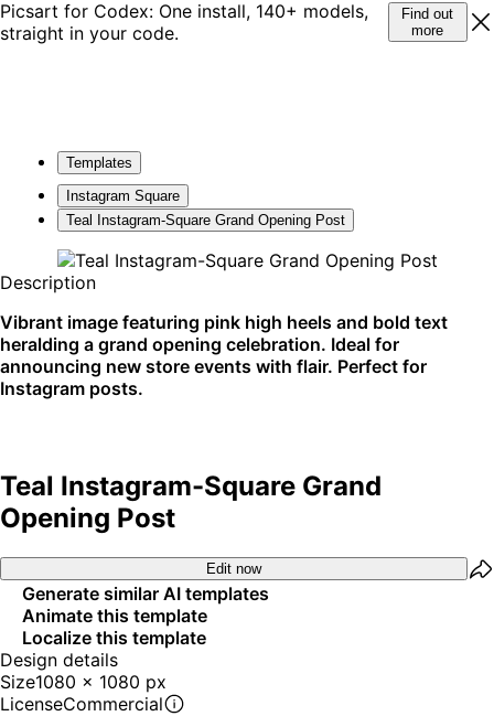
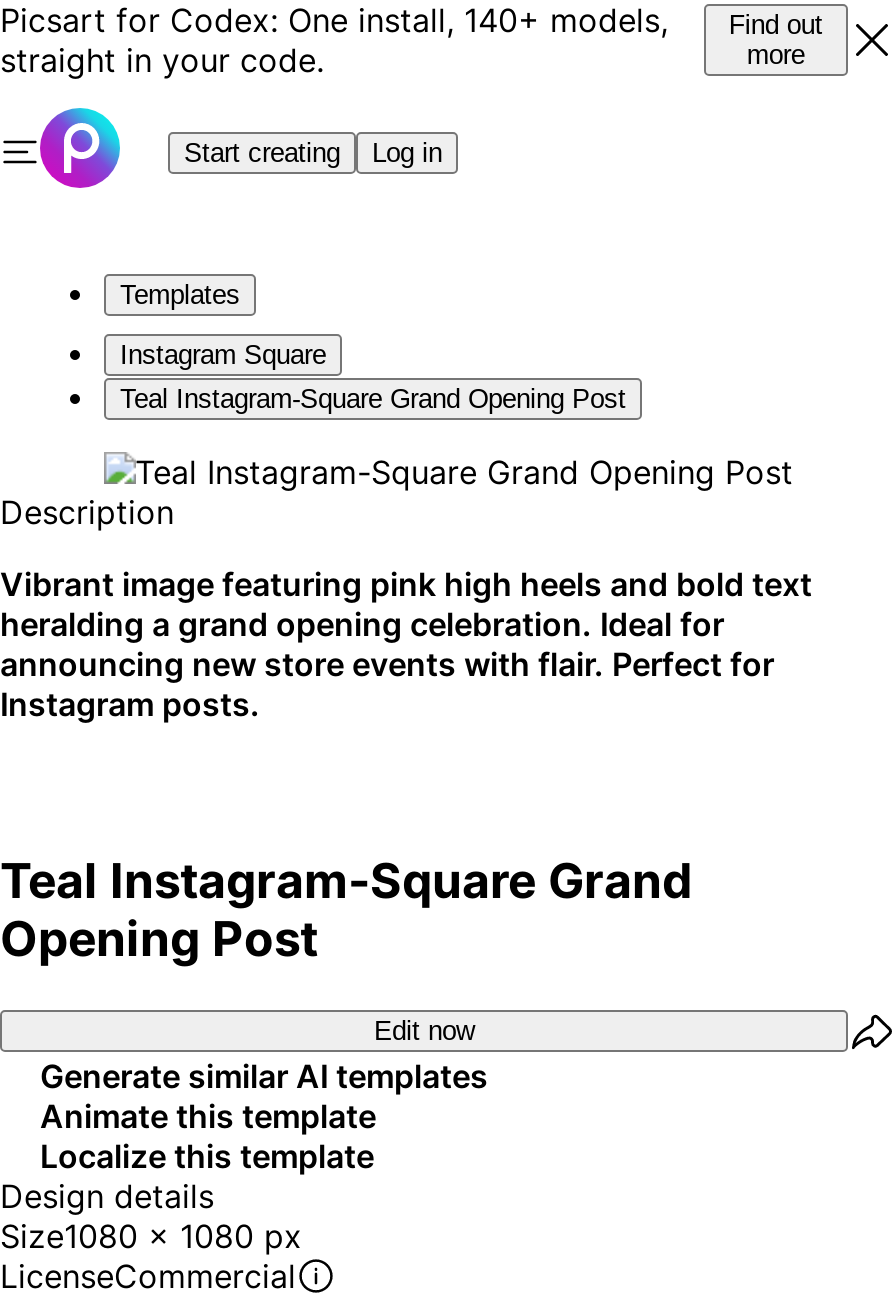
none -> [6,106,442,190] [image] | Start creating | Log in

